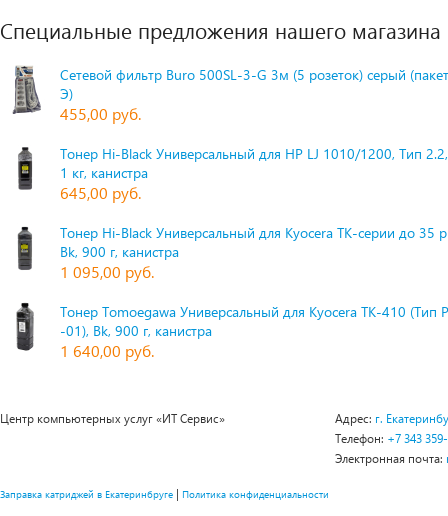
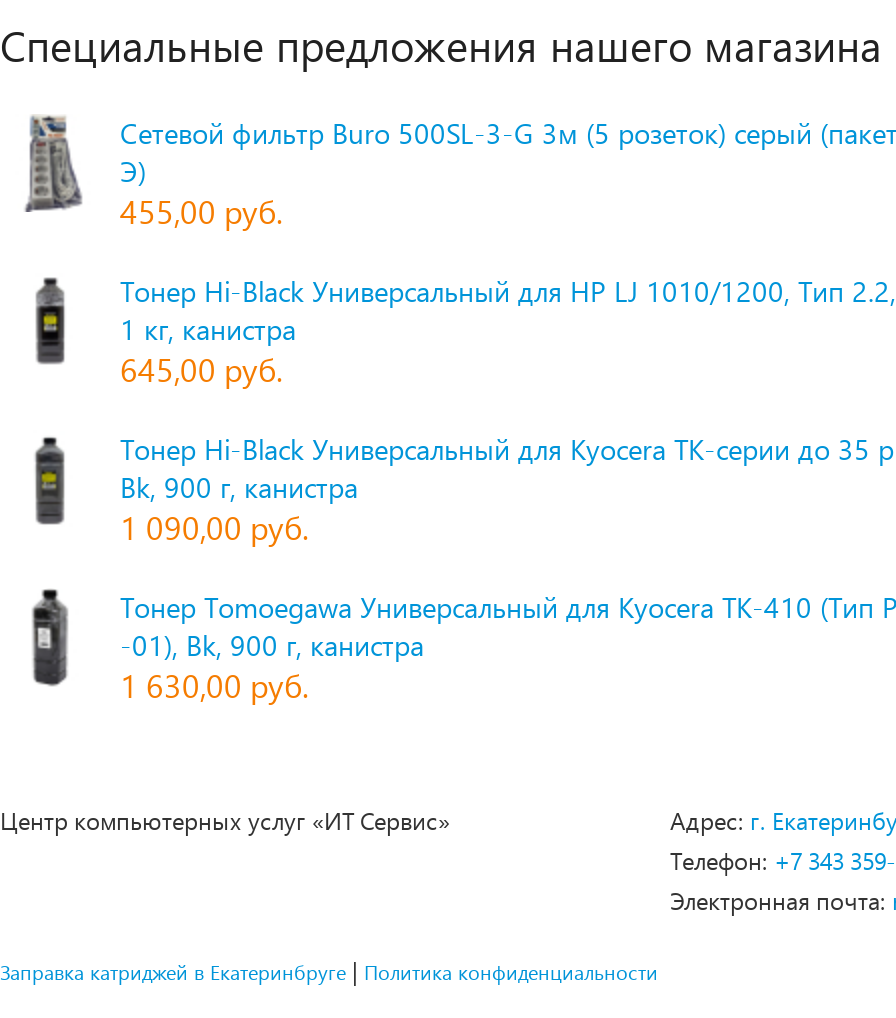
[60,261,154,282] 1 095,00 руб. -> [120,506,308,548] 1 090,00 руб.
[60,340,154,361] 1 640,00 руб. -> [120,664,308,706] 1 630,00 руб.

